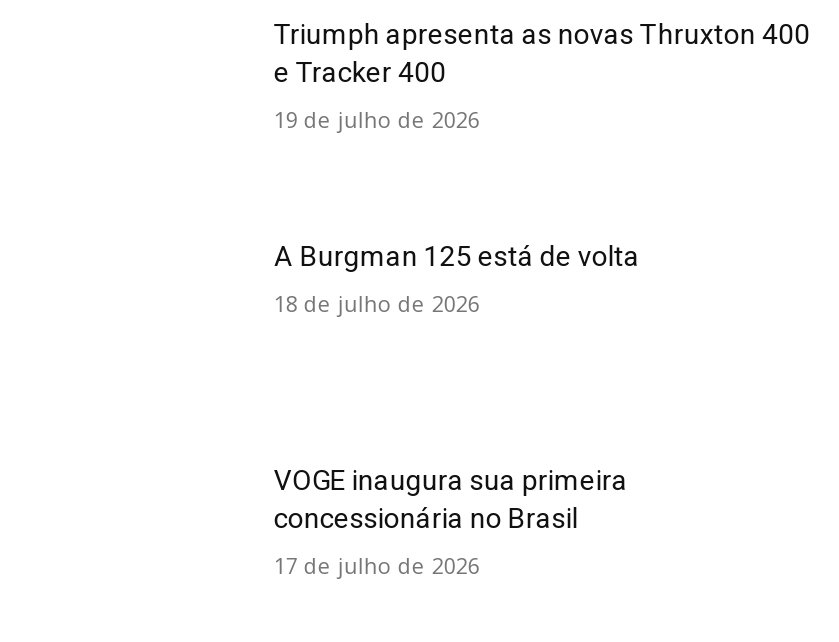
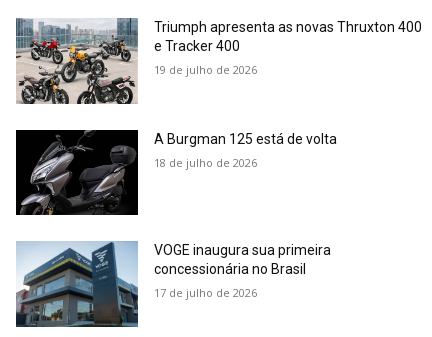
none -> [15,17,139,105] [image]
none -> [15,129,139,216] [image]
none -> [15,240,139,328] [image]

